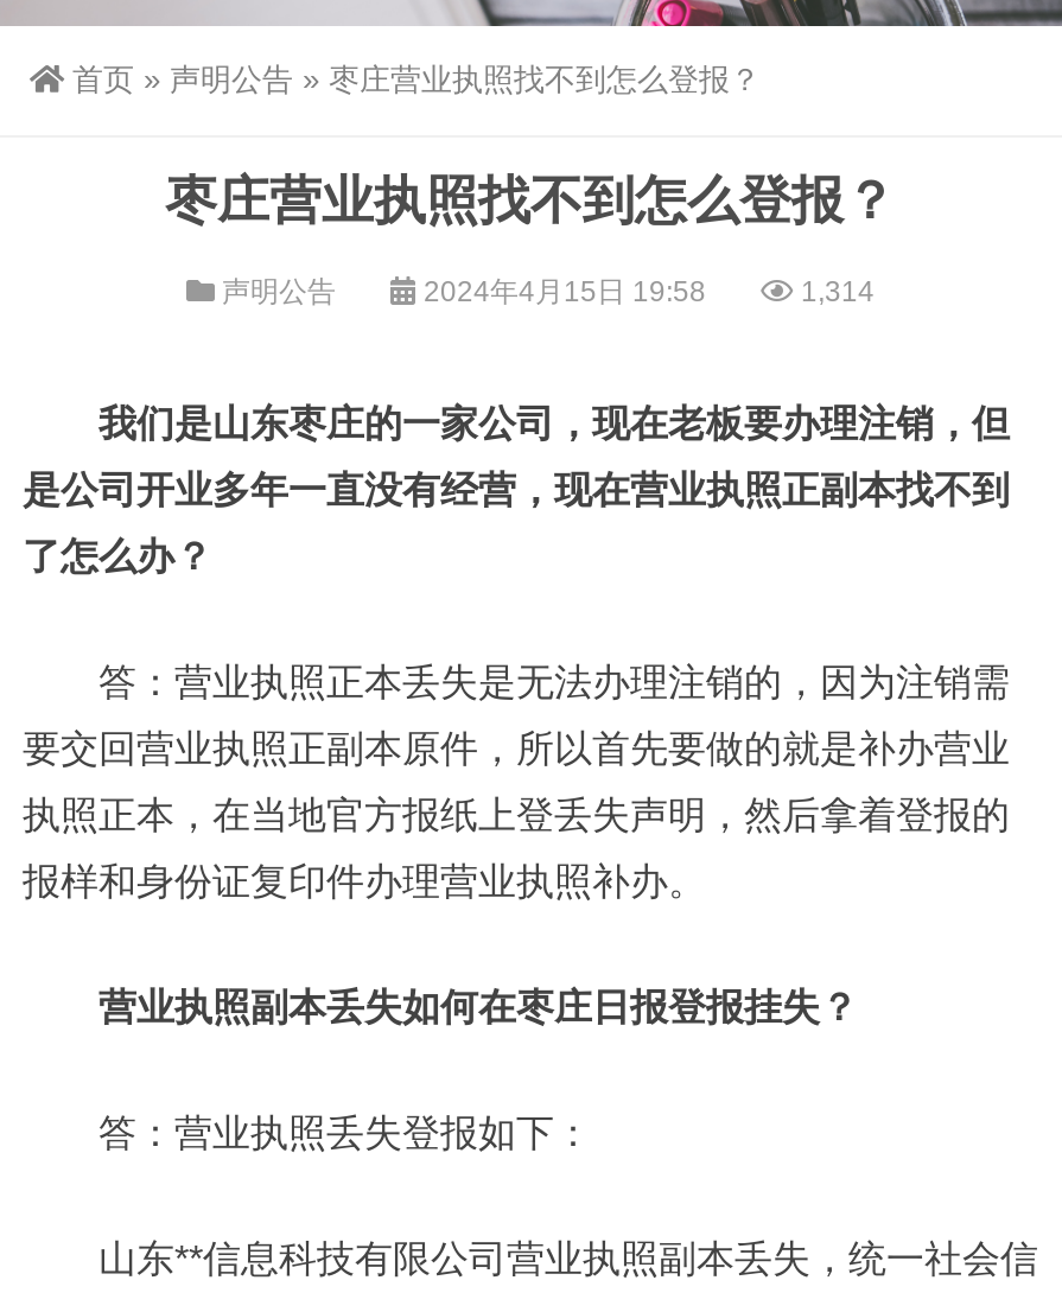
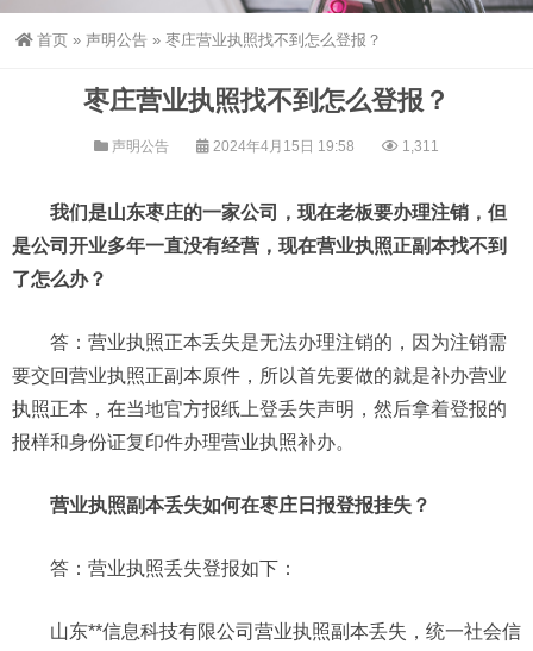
[794,275,875,308] 1,314 -> [399,138,439,155] 1,311

